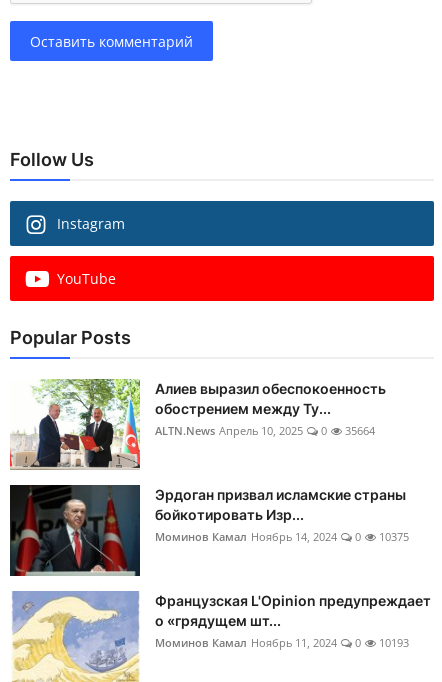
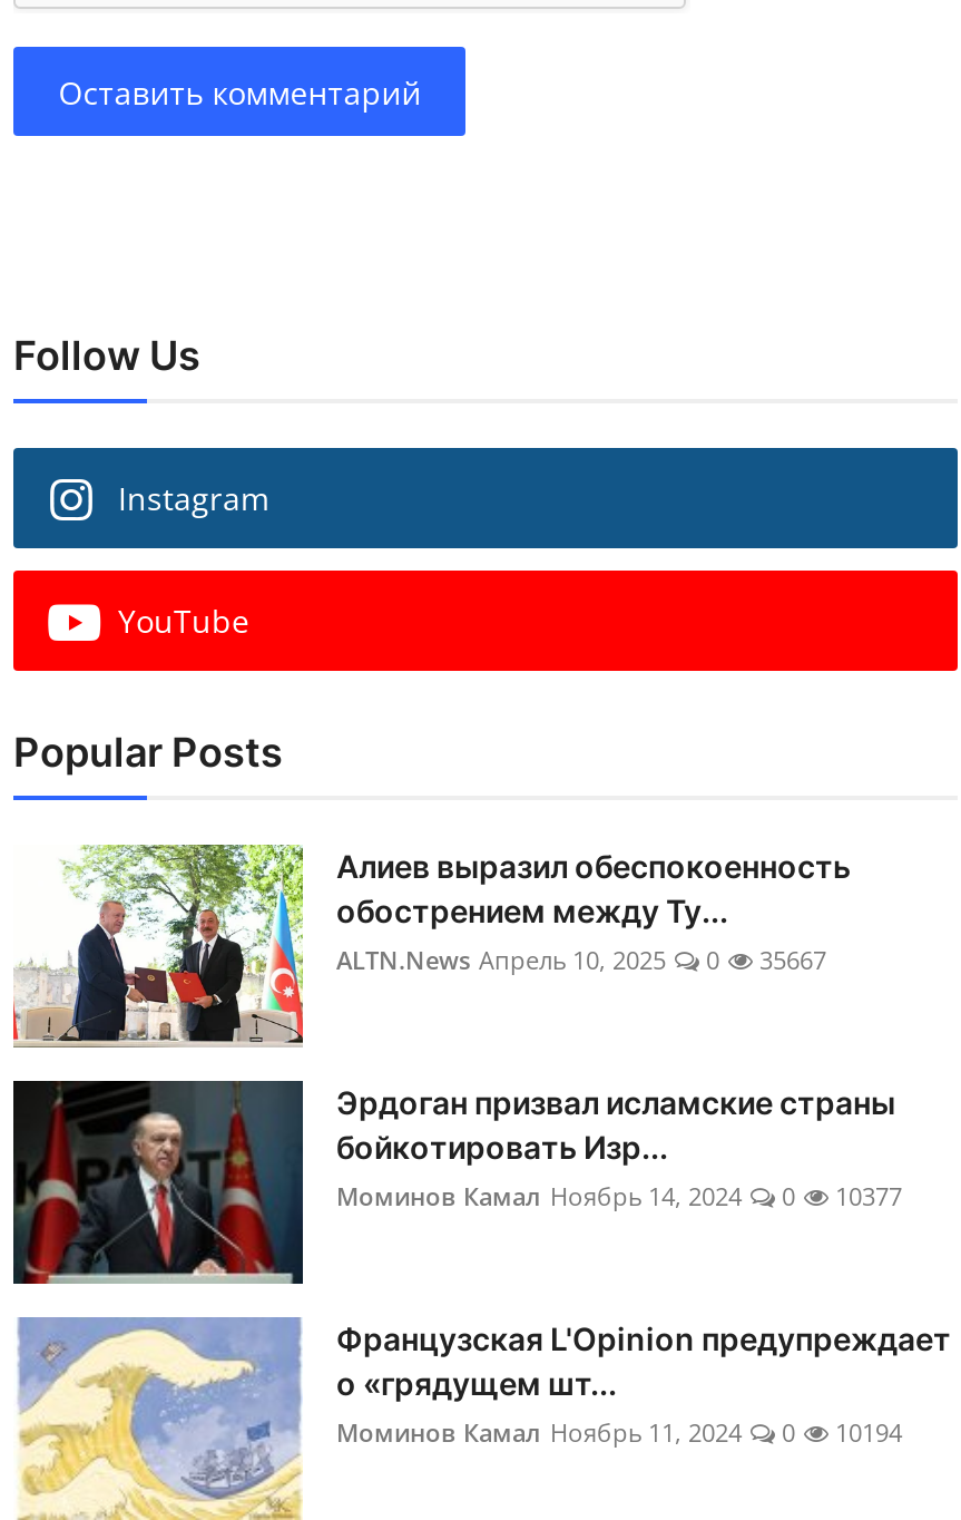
[155,423,375,438] ALTN.News Апрель 10, 2025 0 35664 -> [336,944,826,977] ALTN.News Апрель 10, 2025 0 35667
[155,529,409,544] Моминов Камал Ноябрь 14, 2024 0 10375 -> [336,1180,902,1213] Моминов Камал Ноябрь 14, 2024 0 10377
[155,635,409,650] Моминов Камал Ноябрь 11, 2024 0 10193 -> [336,1416,902,1450] Моминов Камал Ноябрь 11, 2024 0 10194

